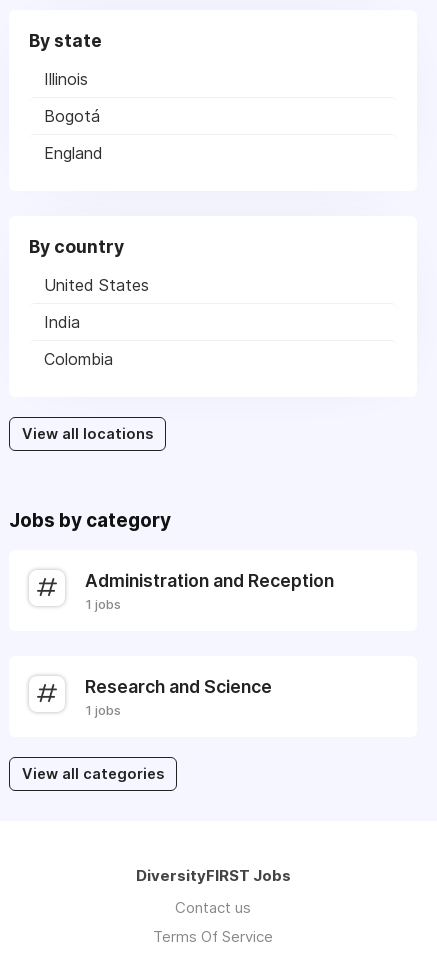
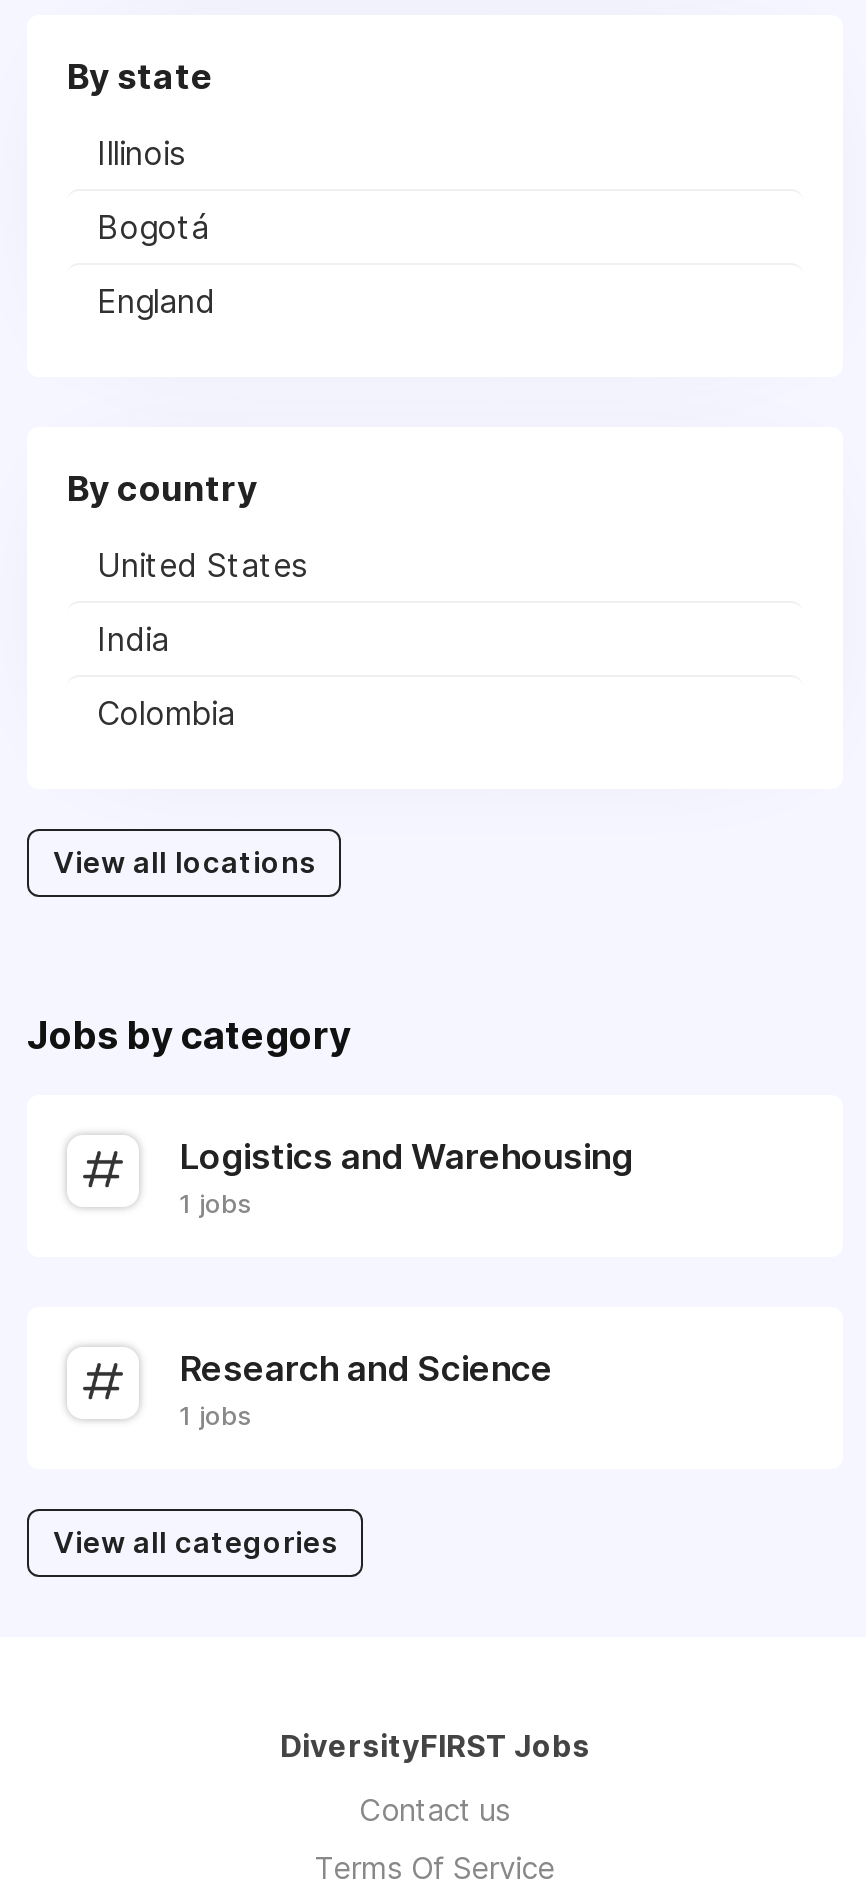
[85,570,334,591] Administration and Reception -> [179,1135,633,1177] Logistics and Warehousing

